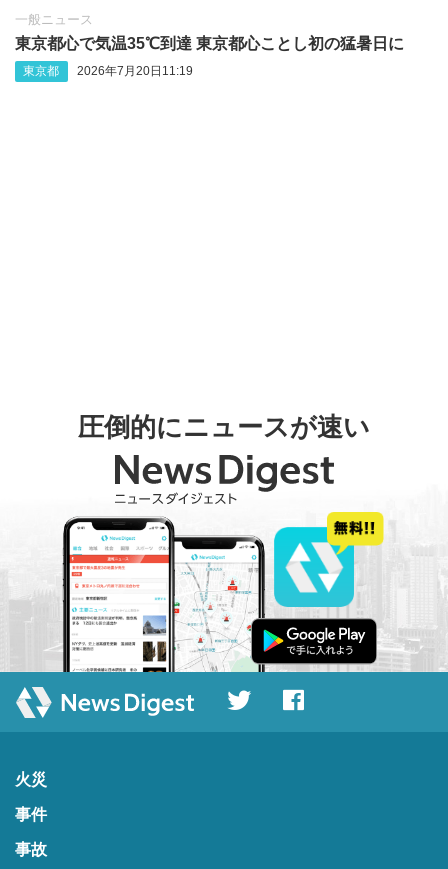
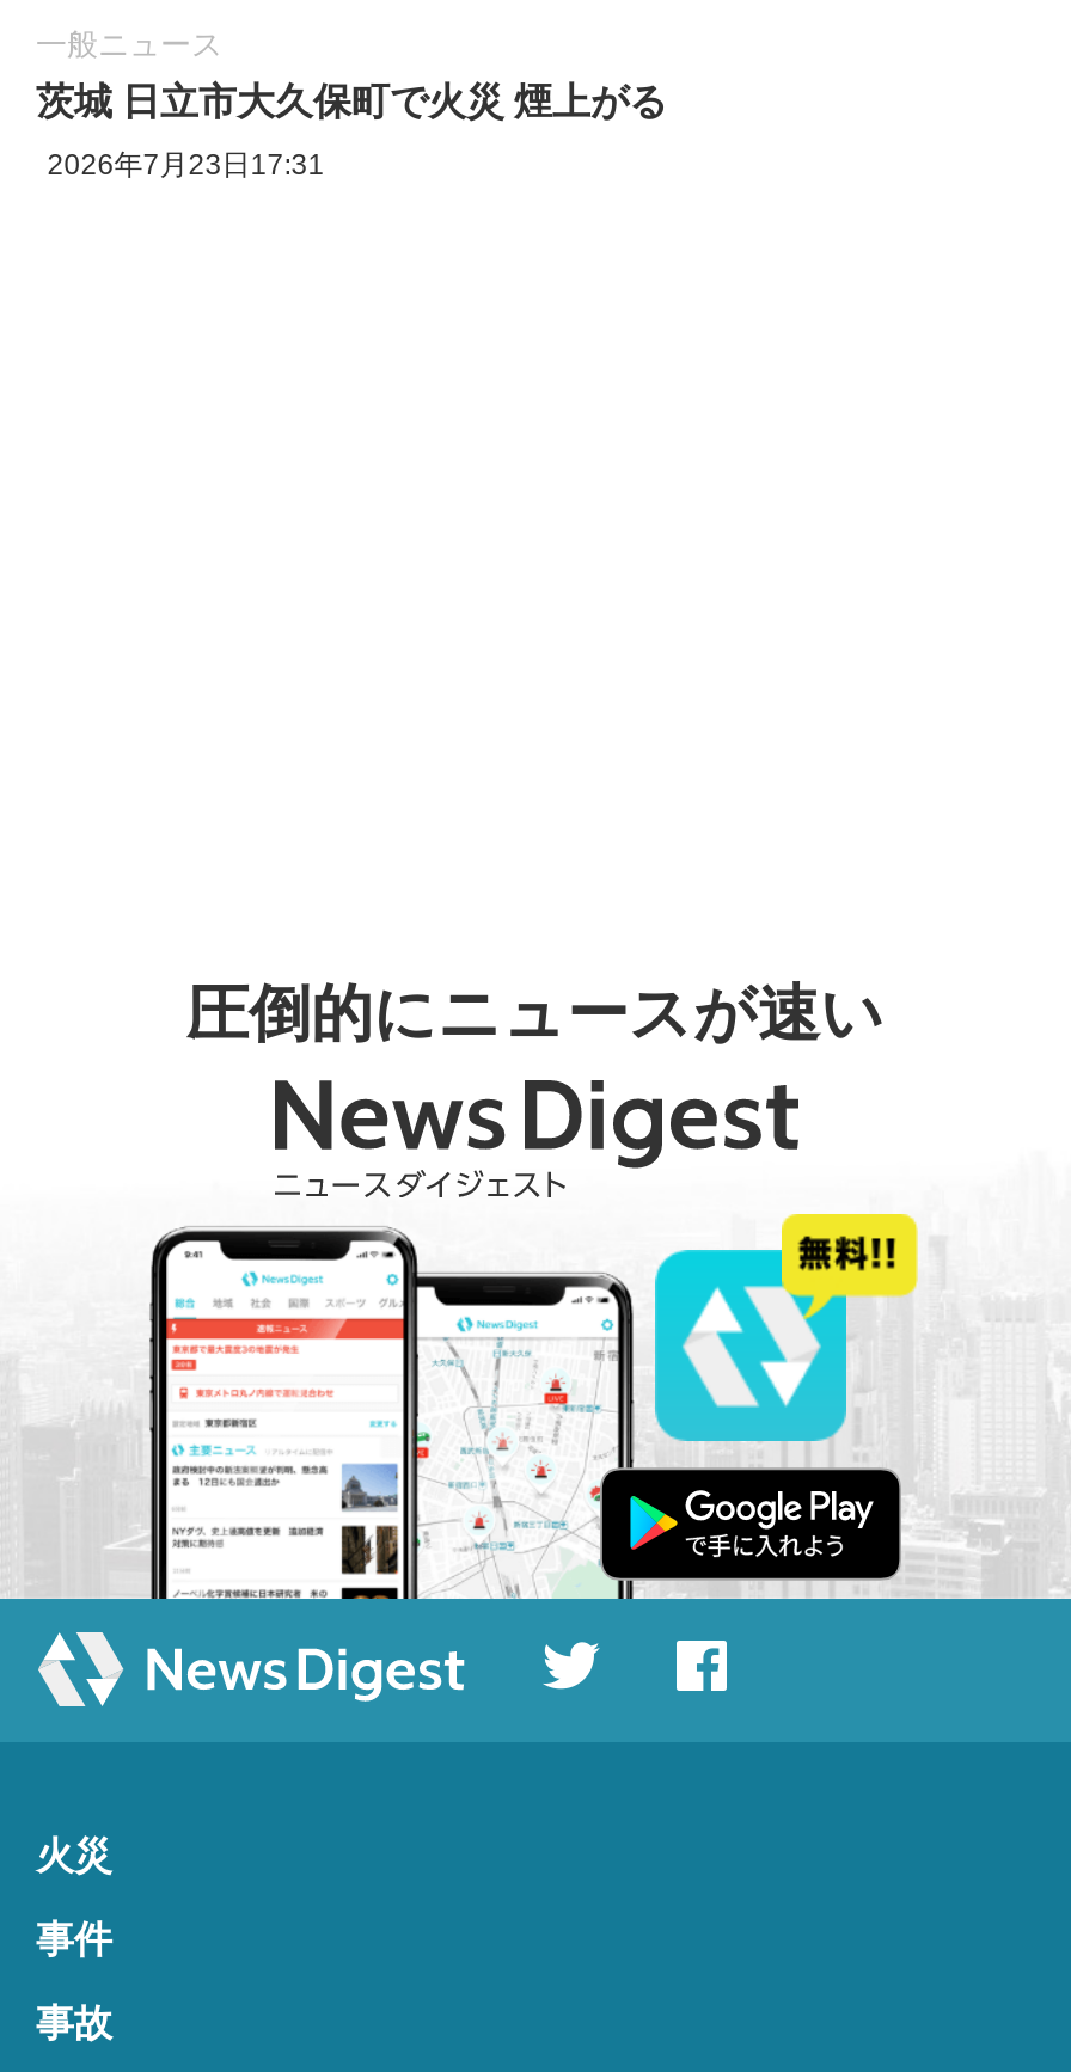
[15,35,404,52] 東京都心で気温35℃到達 東京都心ことし初の猛暑日に -> [36,81,667,122] 茨城 日立市大久保町で火災 煙上がる
[23,64,193,78] 東京都 | 2026年7月20日11:19 -> [47,147,325,181] 2026年7月23日17:31

